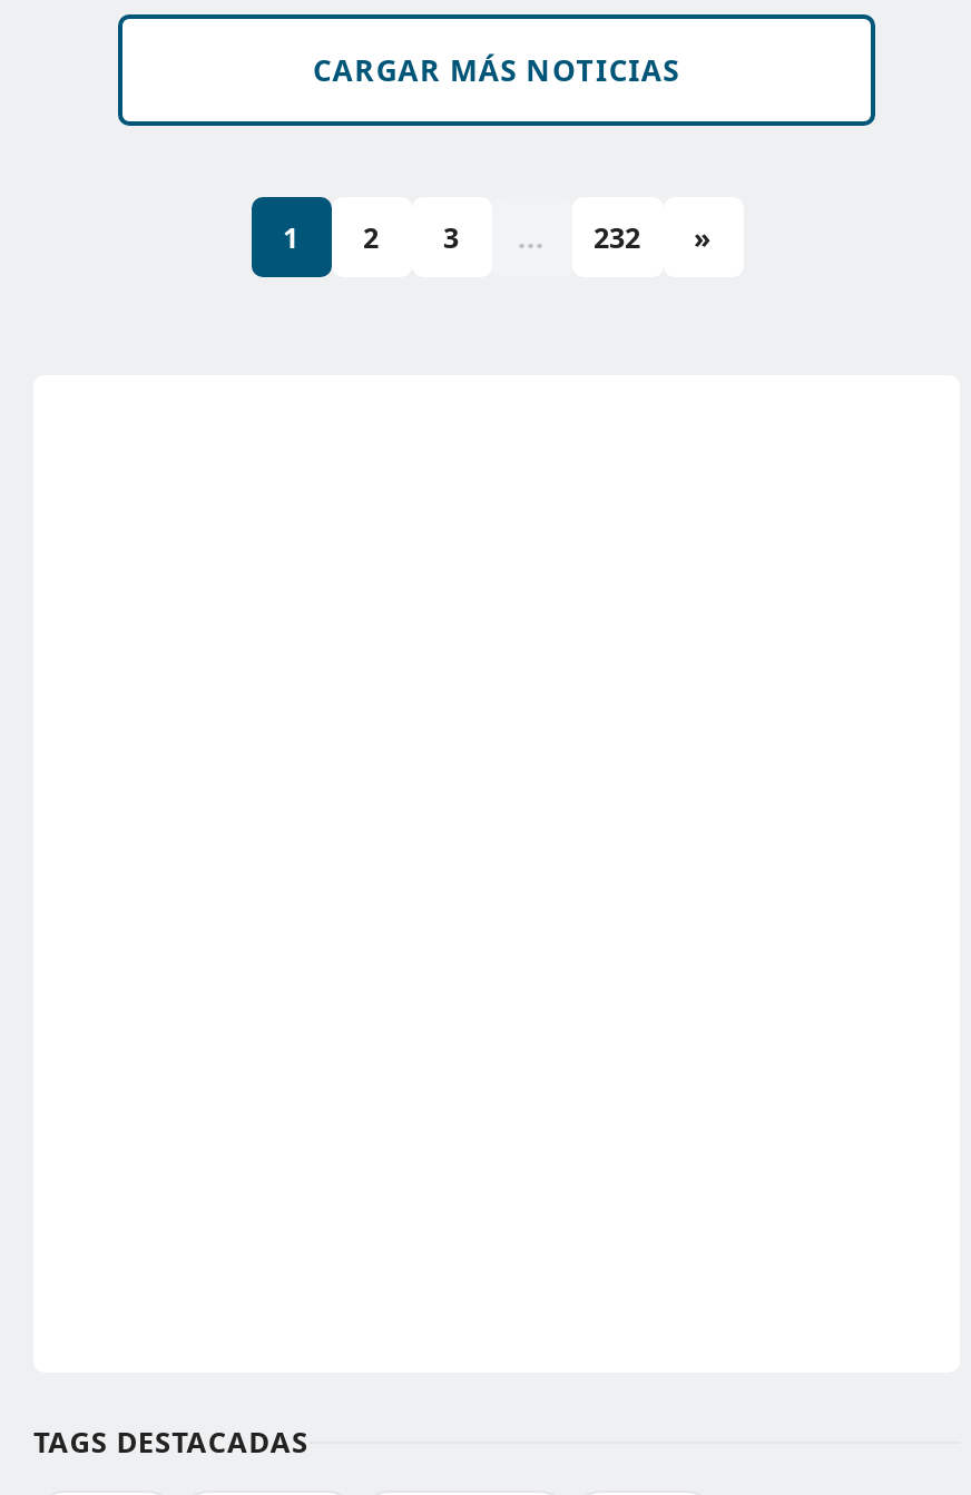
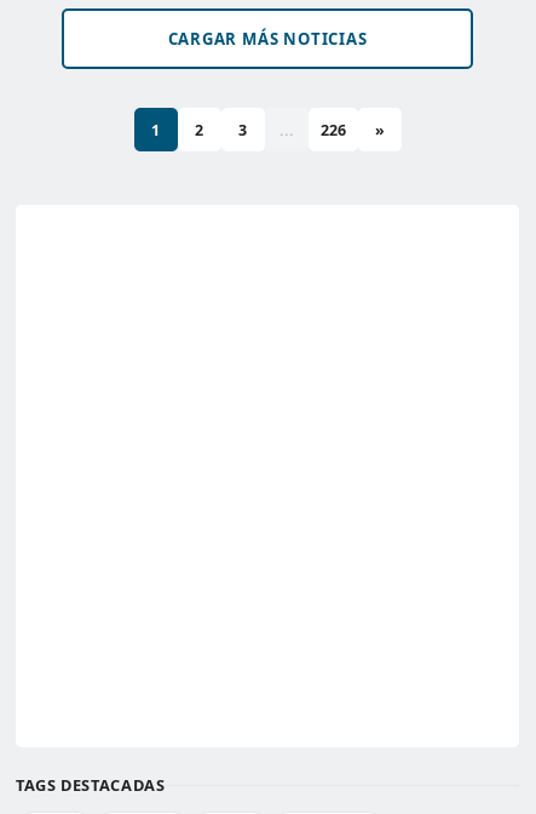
[594,218,640,256] 232 -> [320,119,345,140] 226

